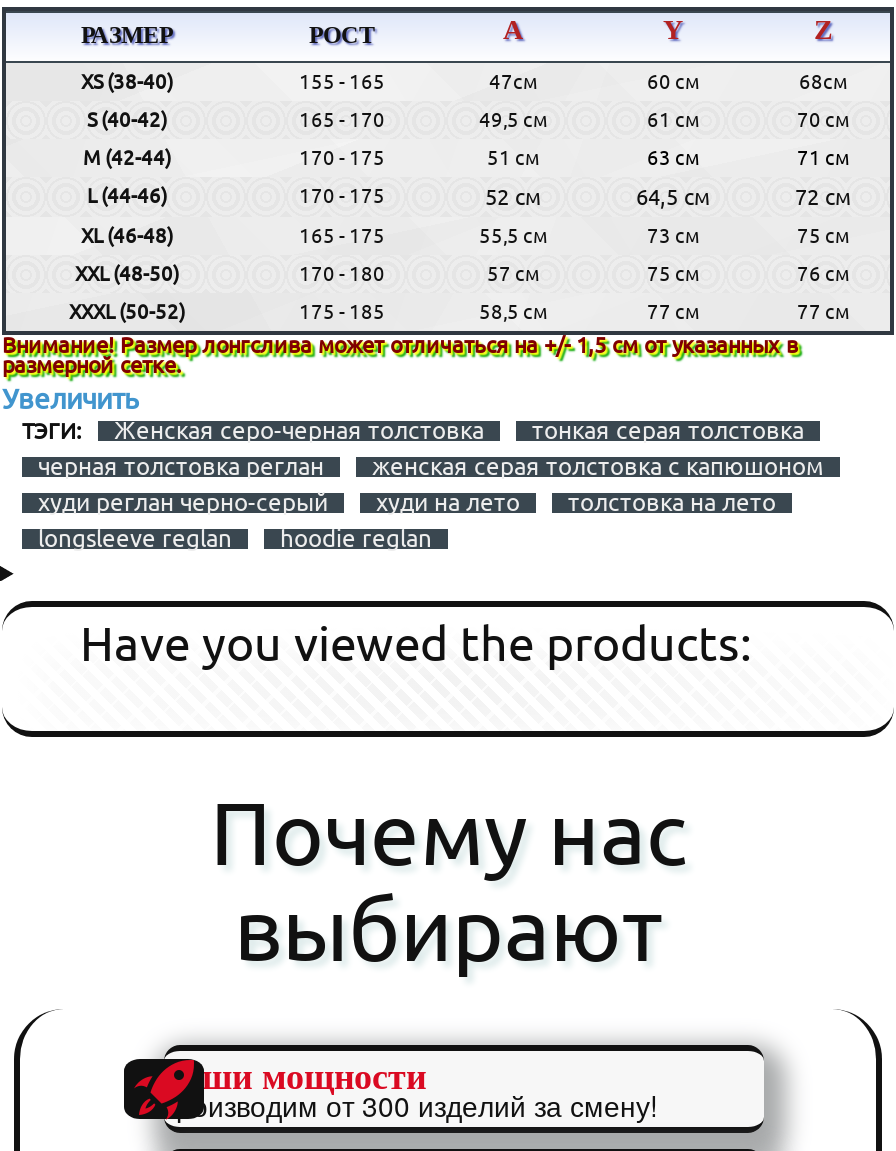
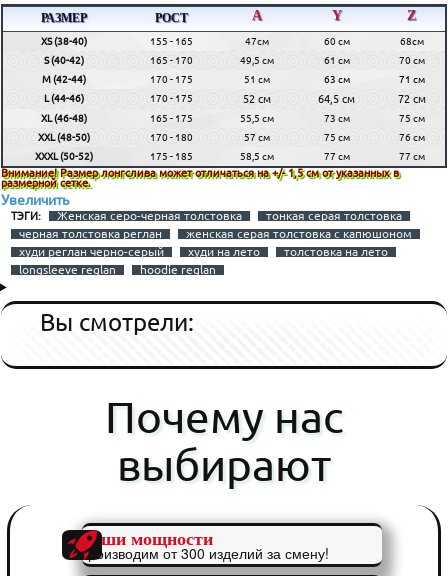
[80,618,752,672] Have you viewed the products: -> [40,309,194,336] Вы смотрели:

